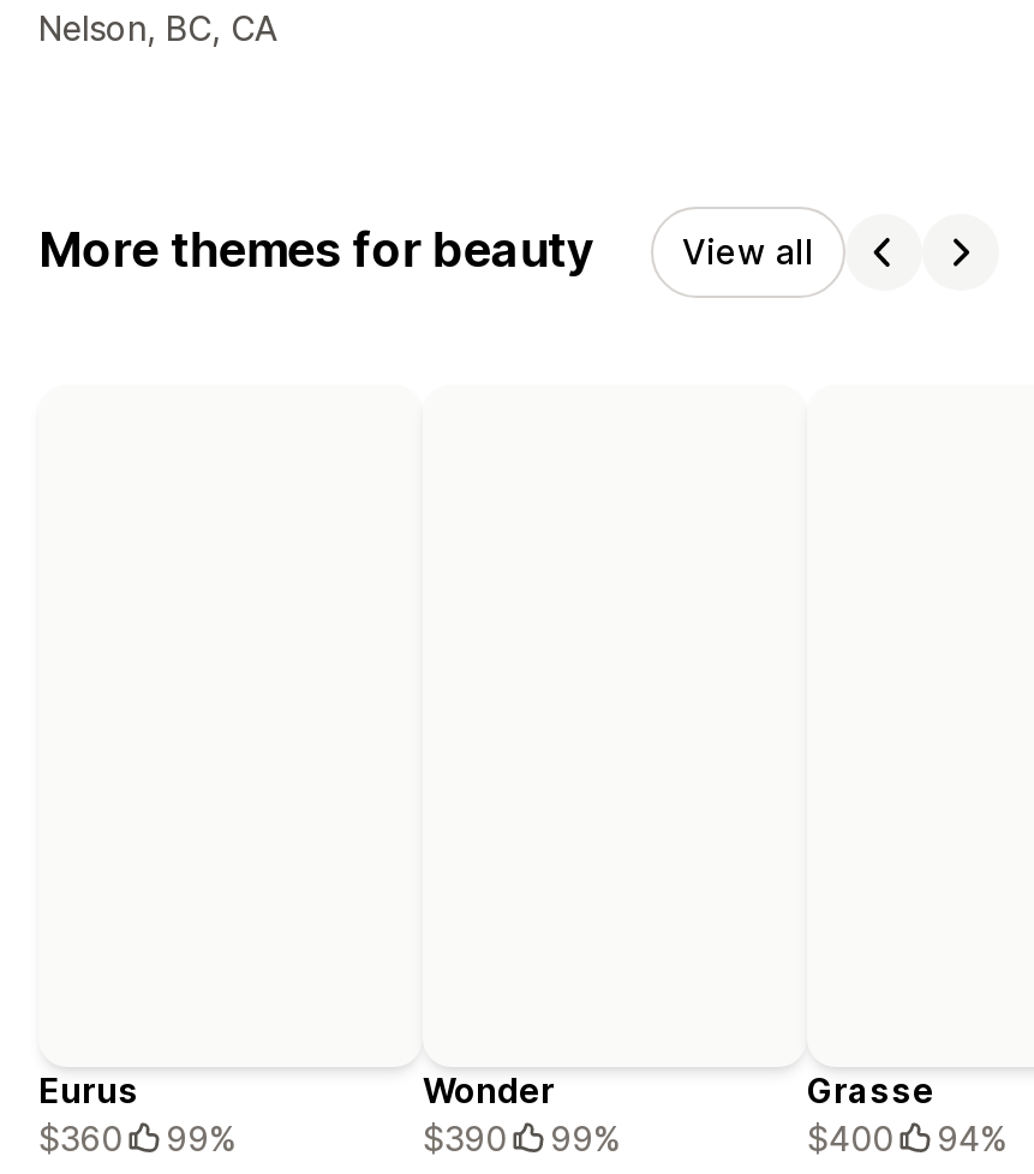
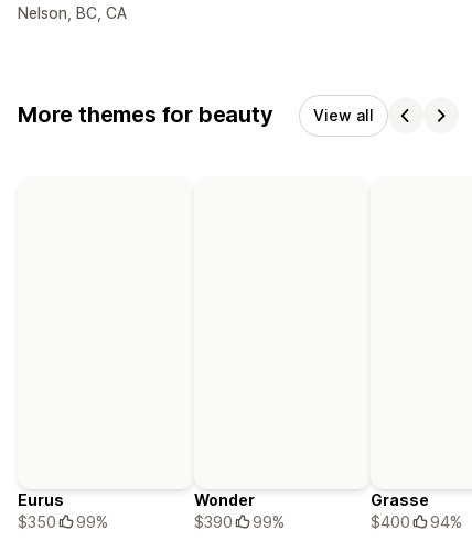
[38,1118,235,1159] $360 99% -> [18,513,108,531] $350 99%

